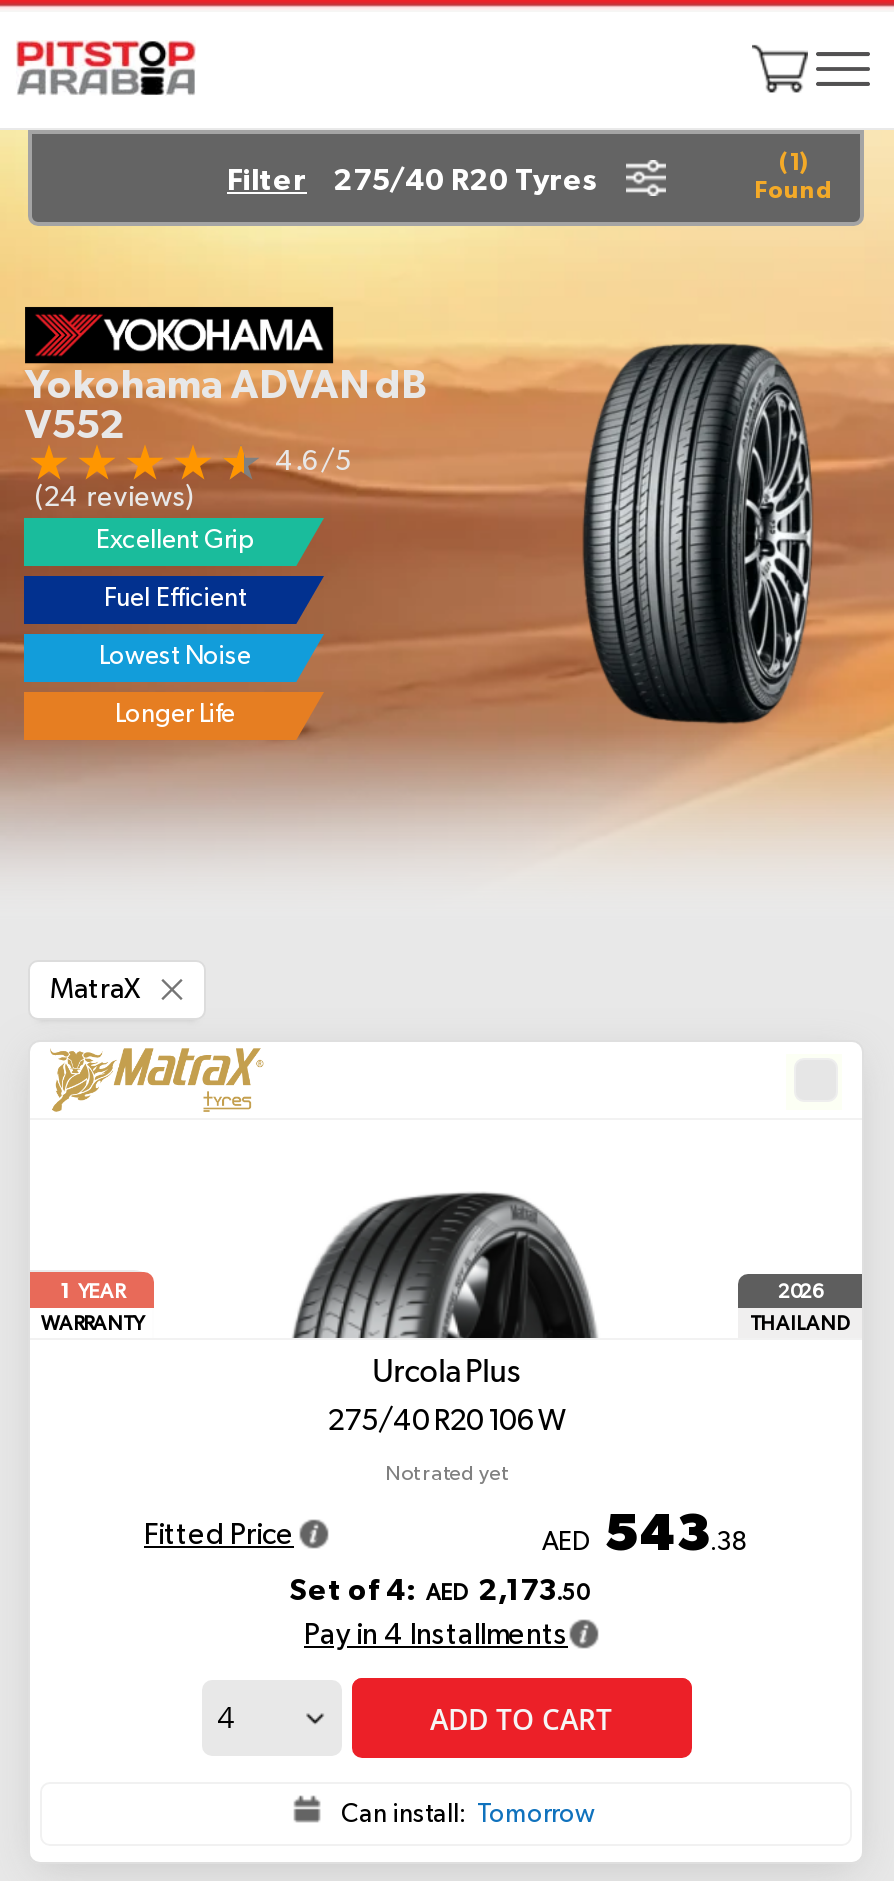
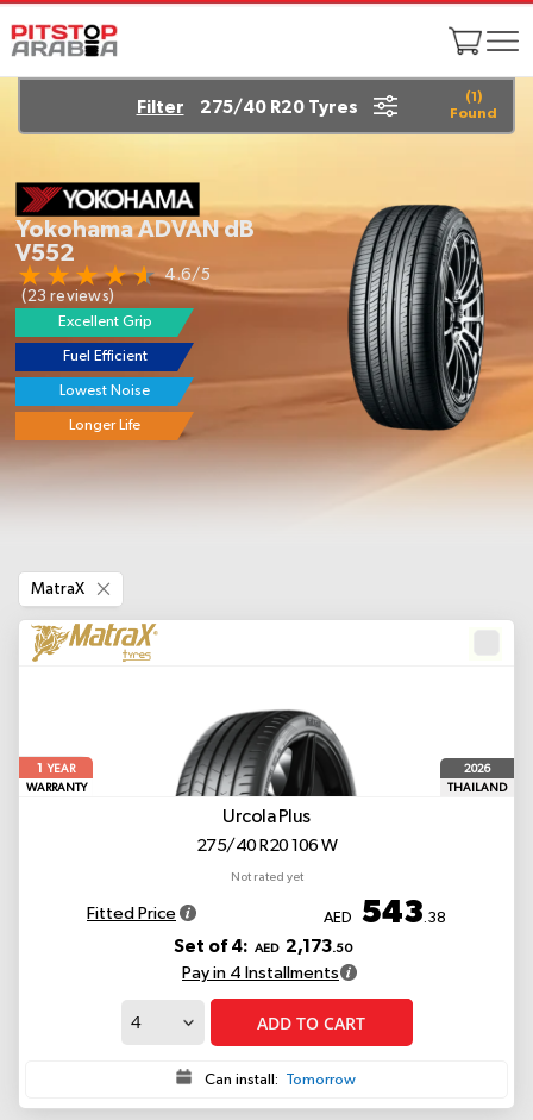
[35,483,194,511] (24 reviews) -> [22,287,114,304] (23 reviews)

